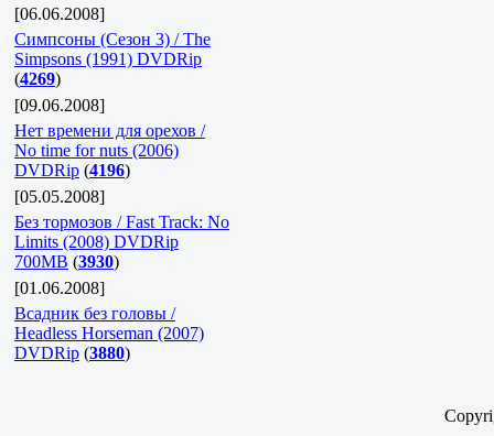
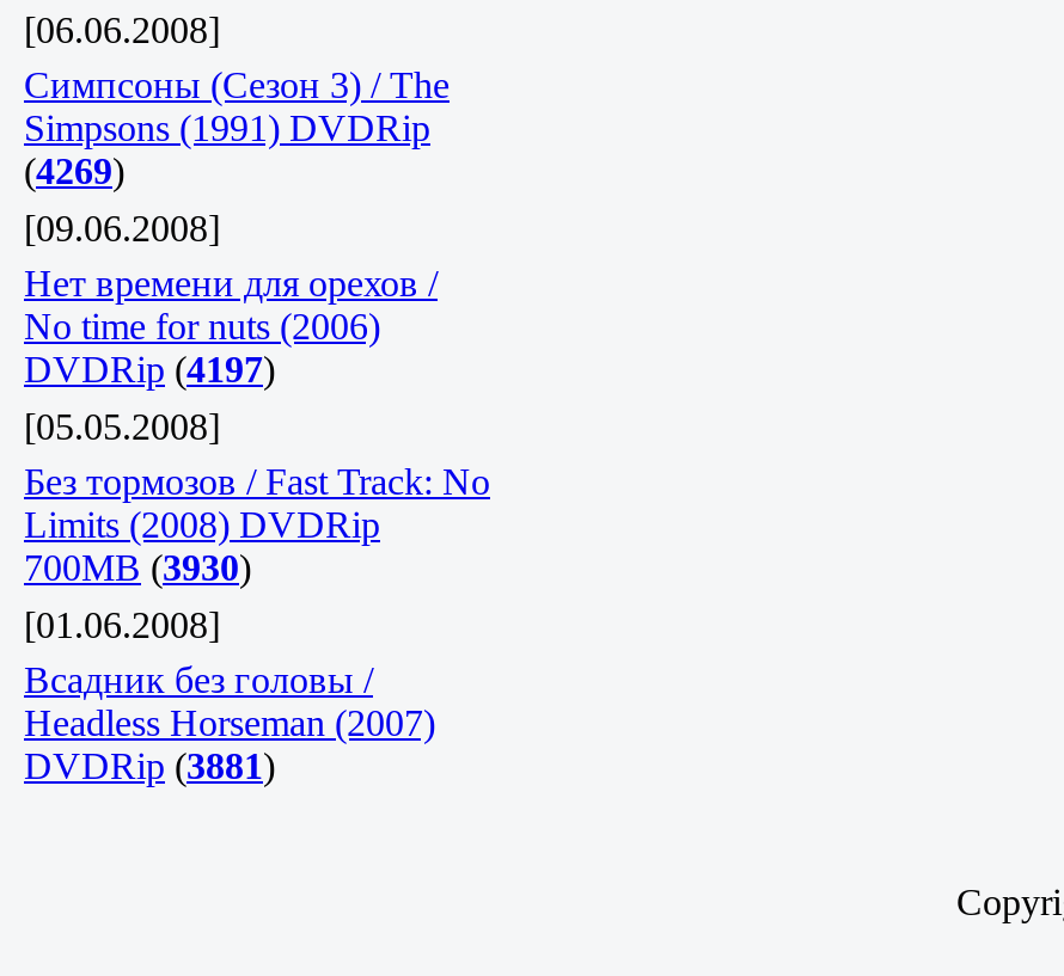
[14,161,130,179] DVDRip (4196) -> [24,349,275,389] DVDRip (4197)
[14,344,130,362] DVDRip (3880) -> [24,745,275,786] DVDRip (3881)

